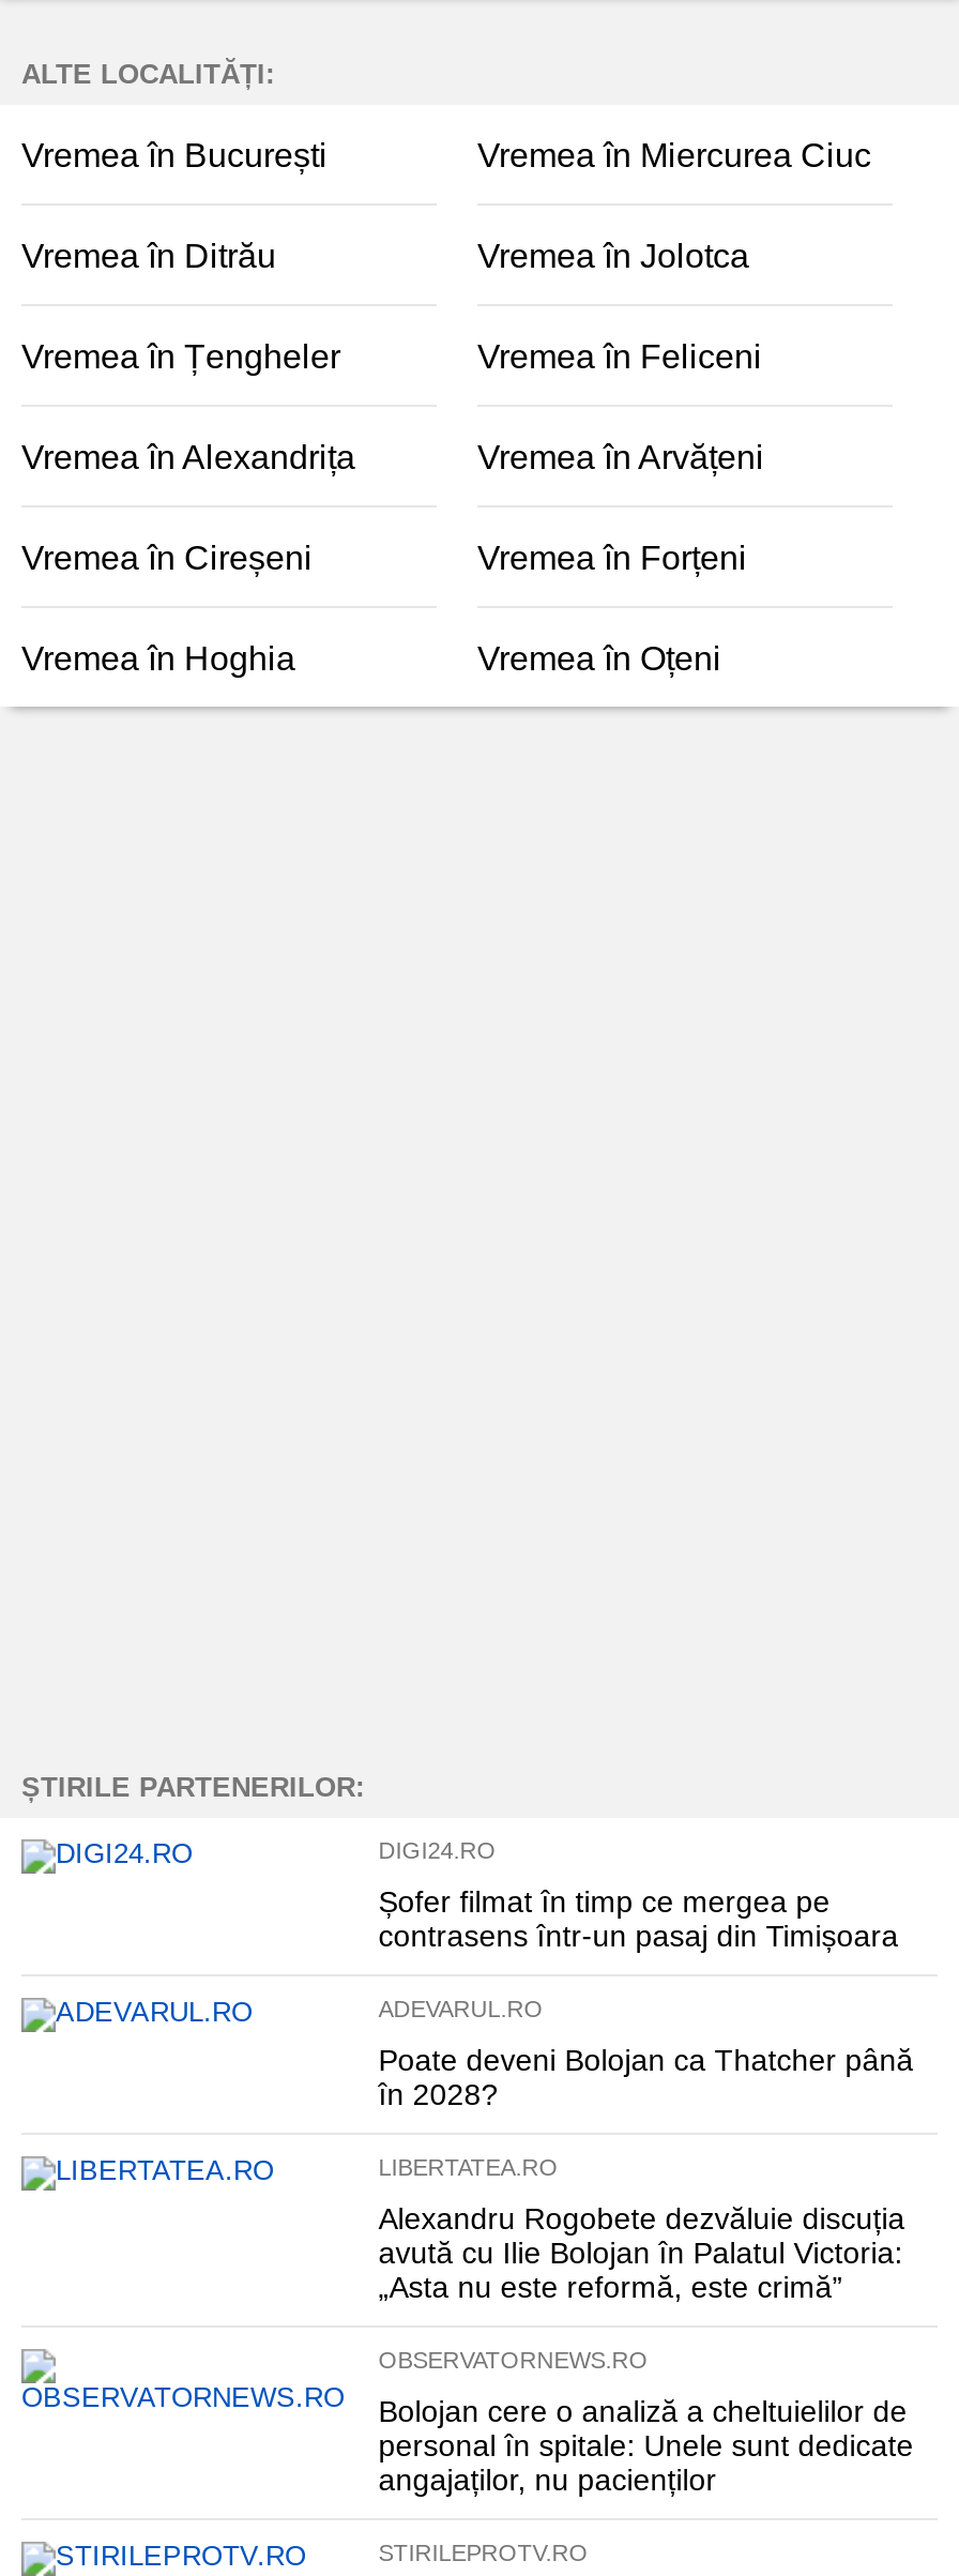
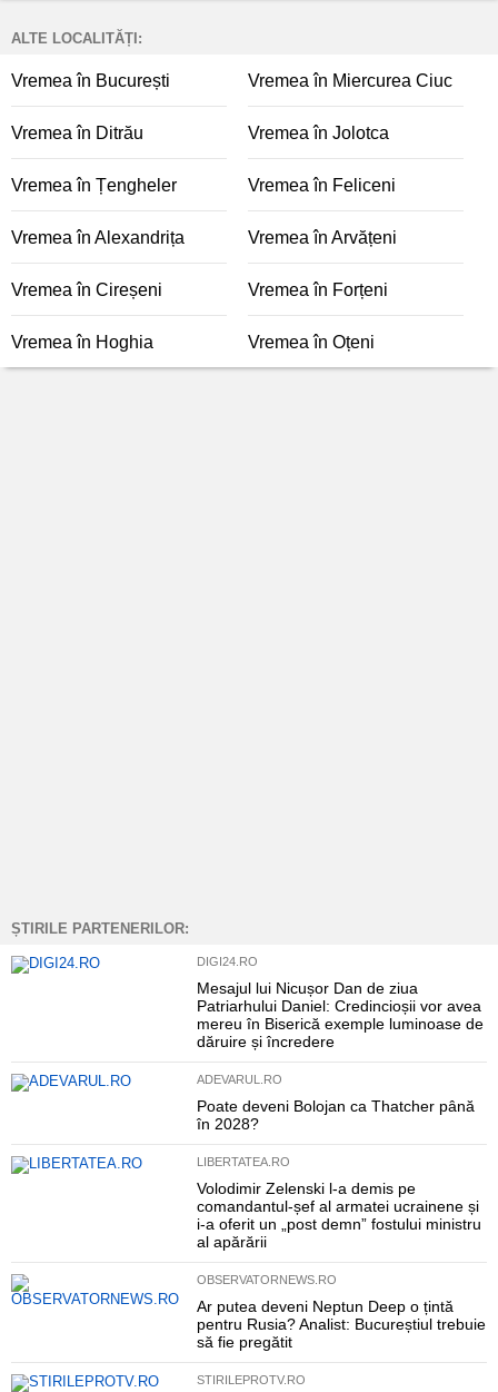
[378,1884,899,1953] Șofer filmat în timp ce mergea pe | contrasens într-un pasaj din Timișoara -> [197,979,483,1050] Mesajul lui Nicușor Dan de ziua | Patriarhului Daniel: Credincioșii vor avea | mereu în Biserică exemple luminoase de | dăruire și încredere
[378,2201,905,2304] Alexandru Rogobete dezvăluie discuția | avută cu Ilie Bolojan în Palatul Victoria: | „Asta nu este reformă, este crimă” -> [197,1179,481,1251] Volodimir Zelenski l-a demis pe | comandantul-șef al armatei ucrainene și | i-a oferit un „post demn” fostului ministru | al apărării
[378,2394,914,2497] Bolojan cere o analiză a cheltuielilor de | personal în spitale: Unele sunt dedicate | angajaților, nu pacienților -> [197,1297,486,1351] Ar putea deveni Neptun Deep o țintă | pentru Rusia? Analist: Bucureștiul trebuie | să fie pregătit

